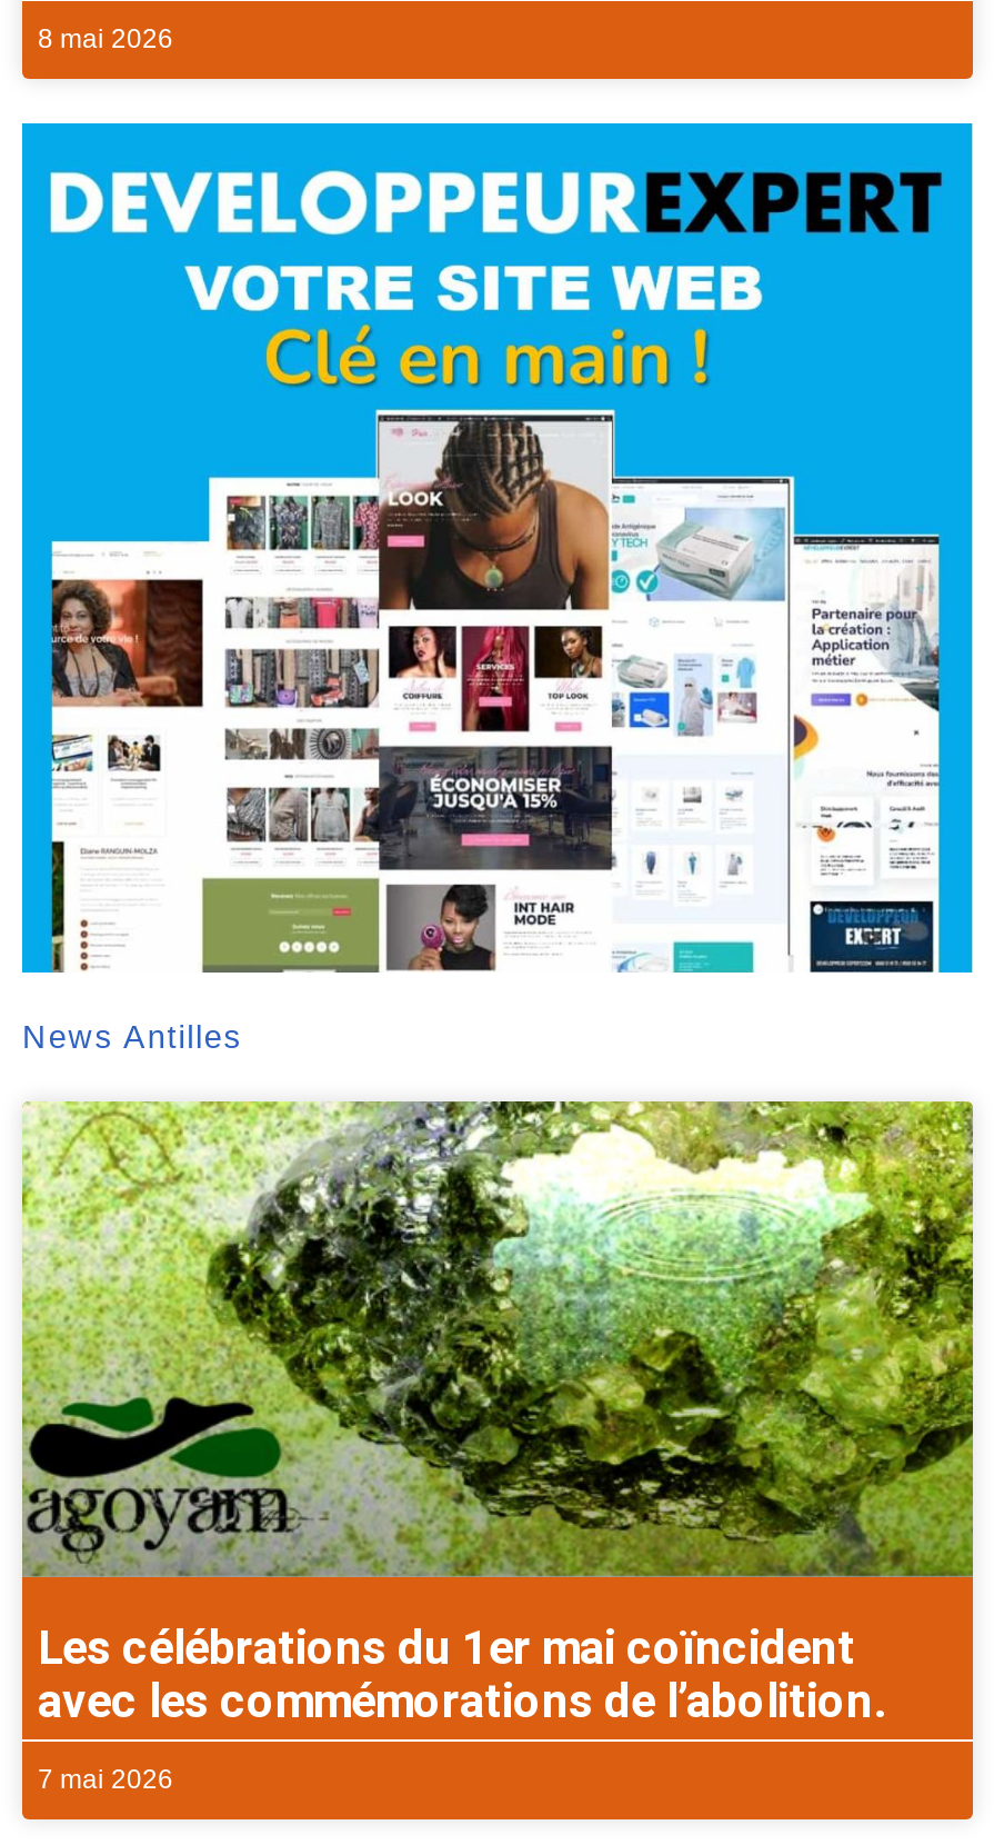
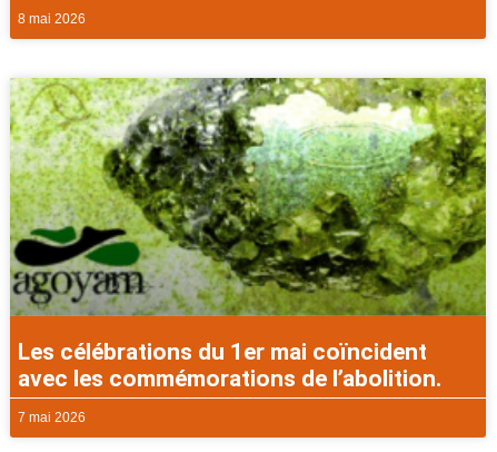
[20,120,975,1056] [image] | News Antilles -> none

